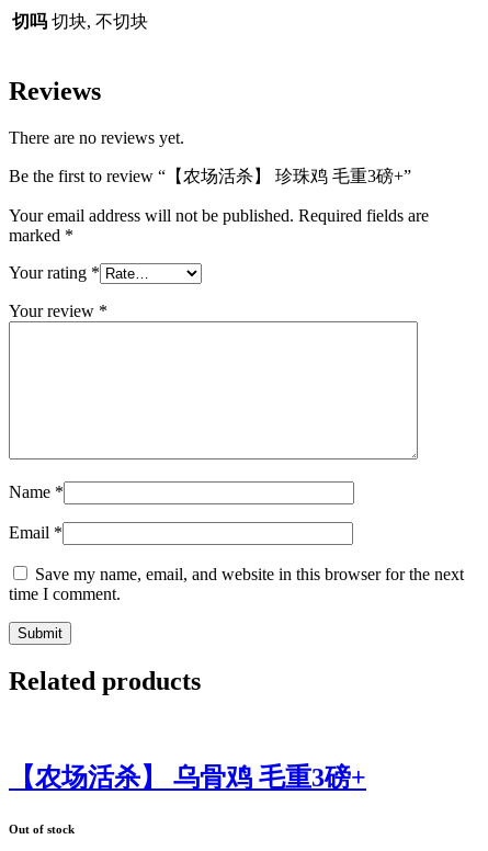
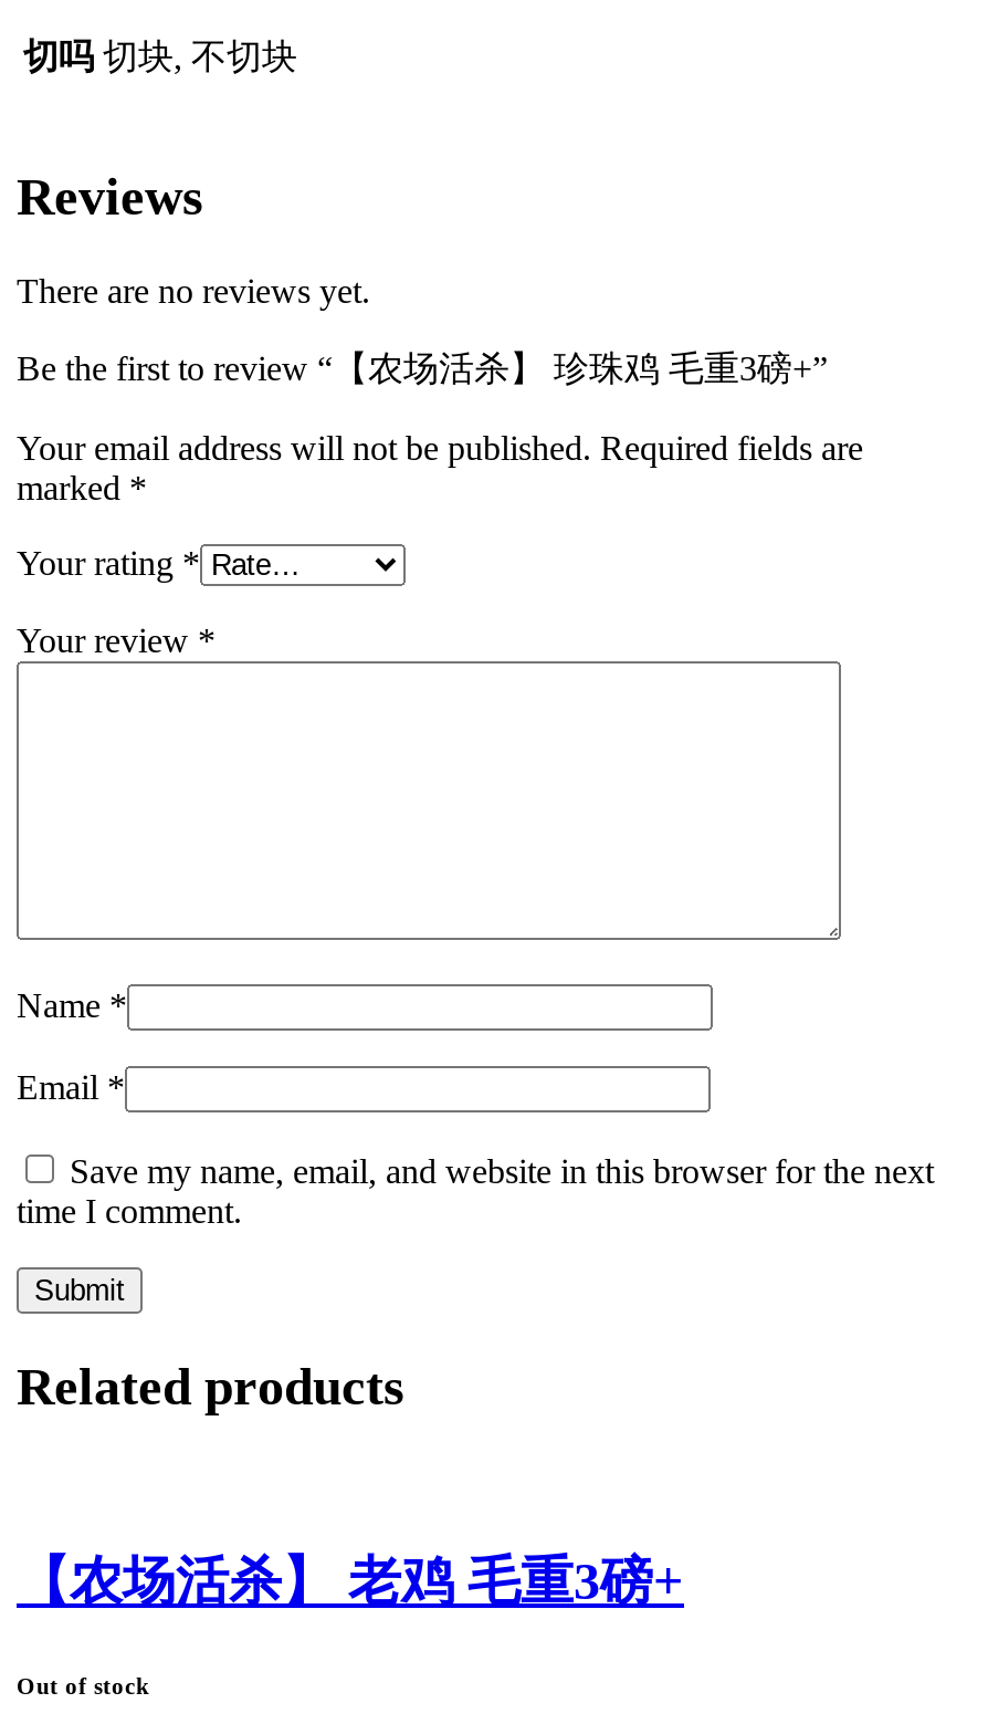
[9,763,366,792] 【农场活杀】 乌骨鸡 毛重3磅+ -> [17,1553,684,1610] 【农场活杀】 老鸡 毛重3磅+

